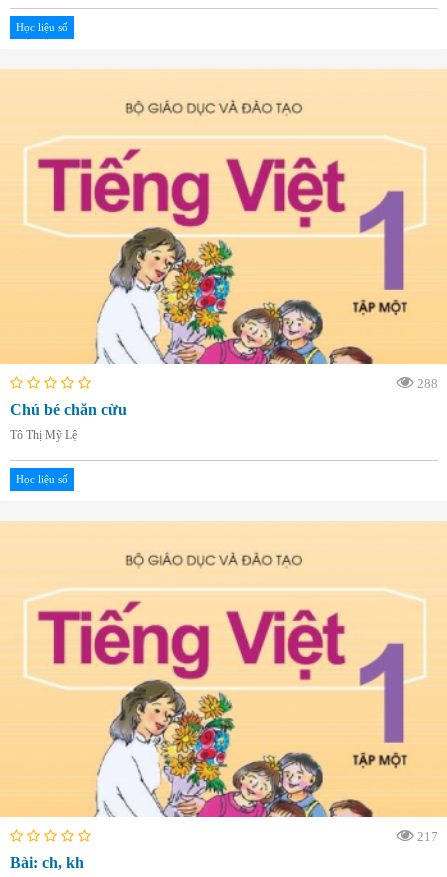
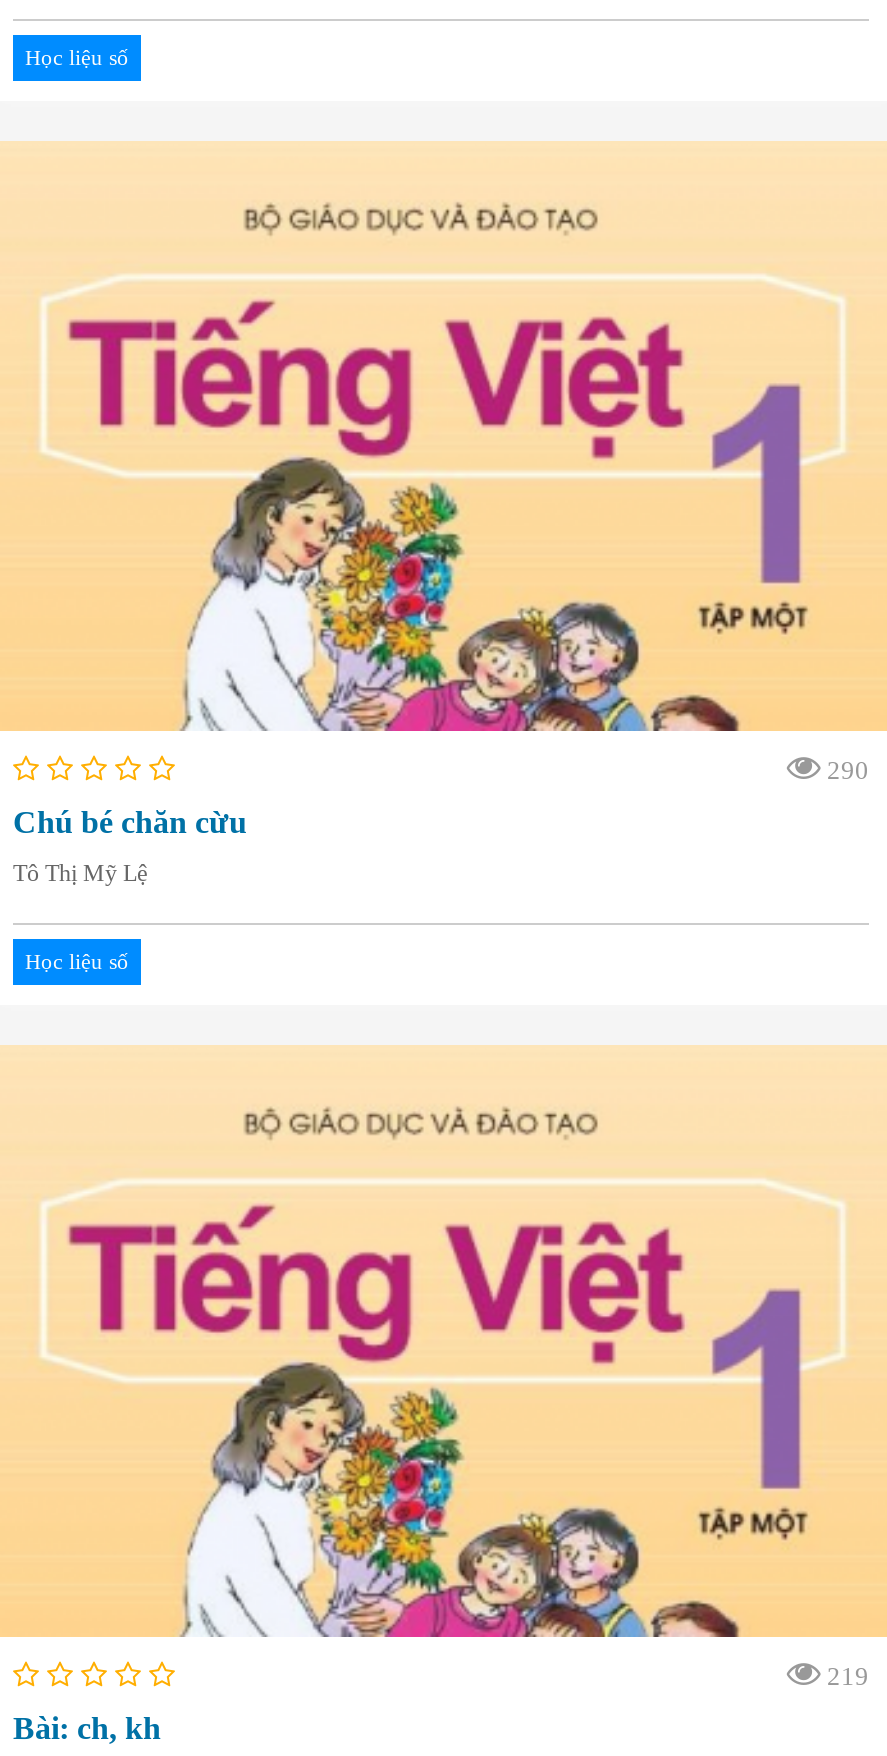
[414,376,438,391] 288 -> [821,756,869,786] 290
[414,829,438,844] 217 -> [821,1661,869,1691] 219

